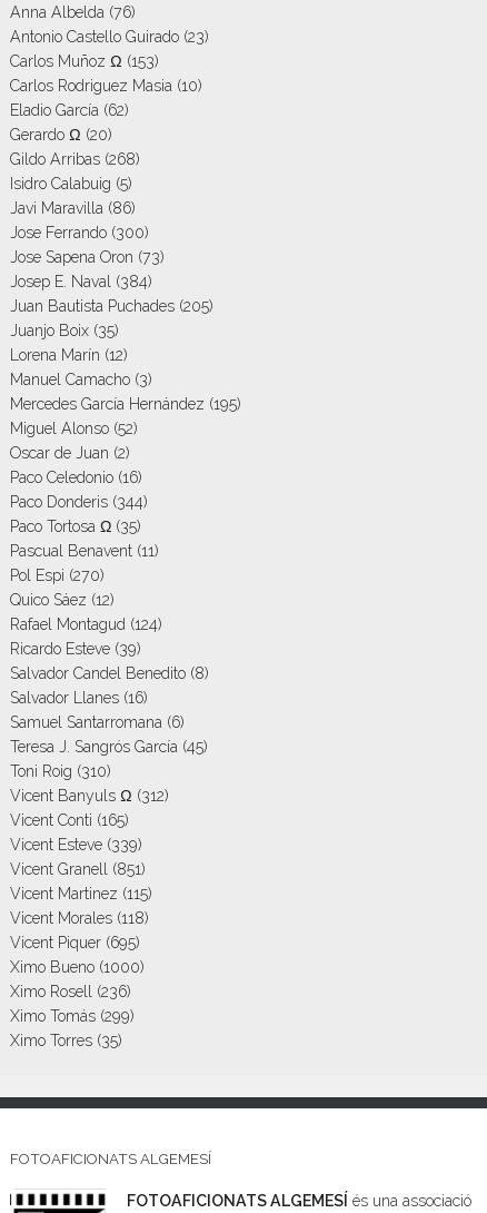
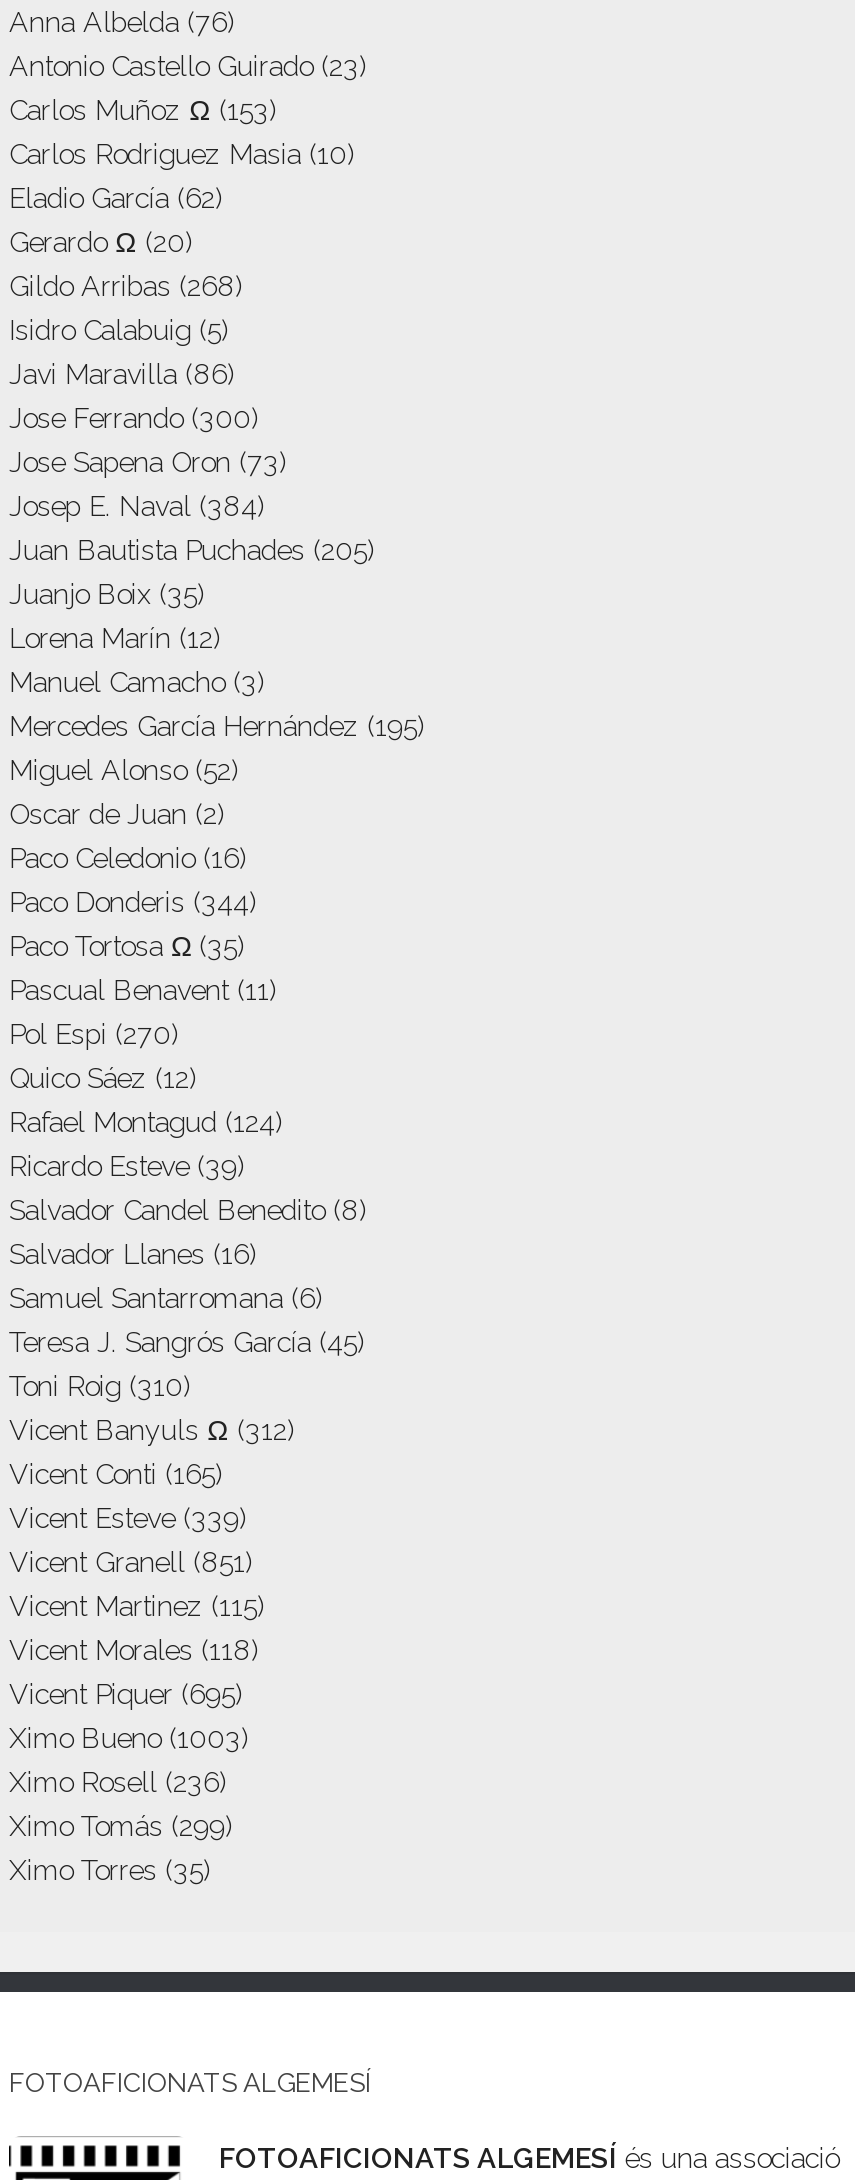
[10,959,145,976] Ximo Bueno (1000) -> [9,1723,249,1755] Ximo Bueno (1003)

